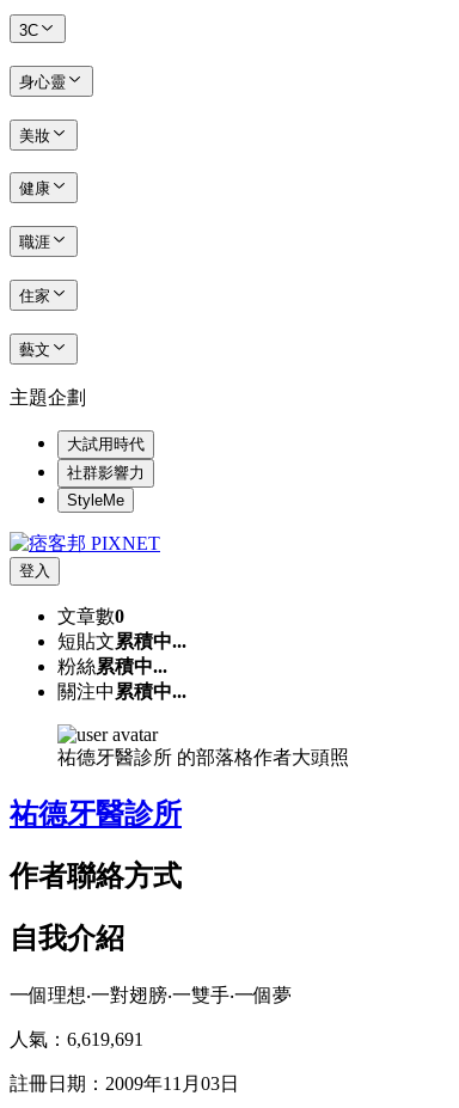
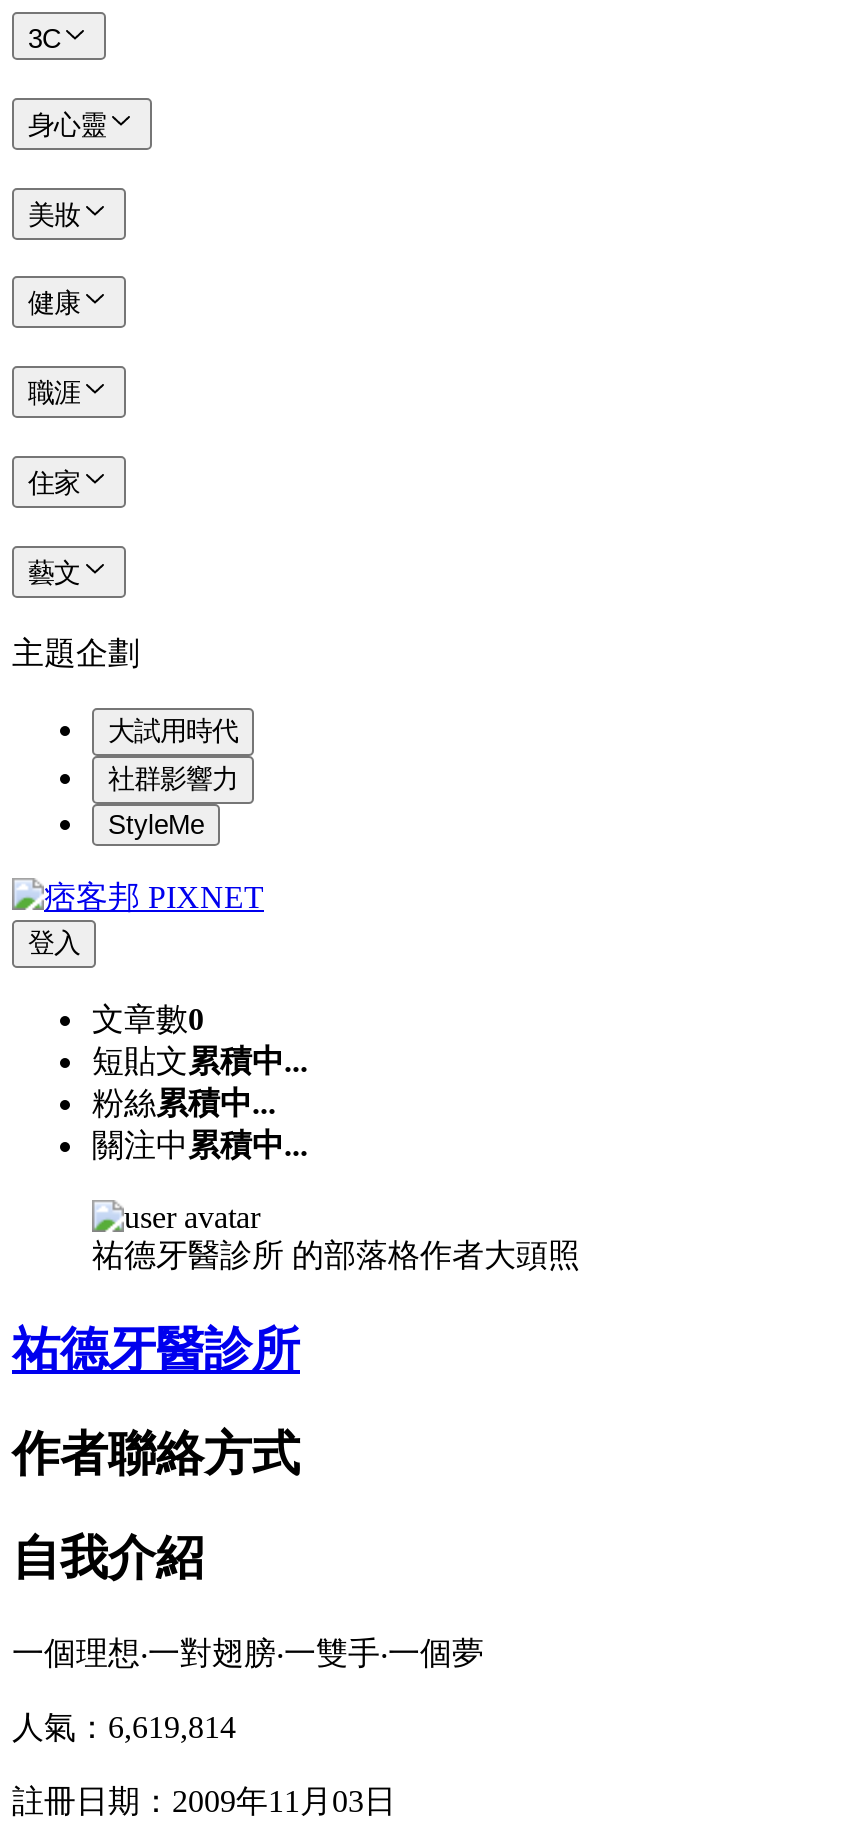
[10,1029,143,1049] 人氣：6,619,691 -> [12,1710,236,1744] 人氣：6,619,814

